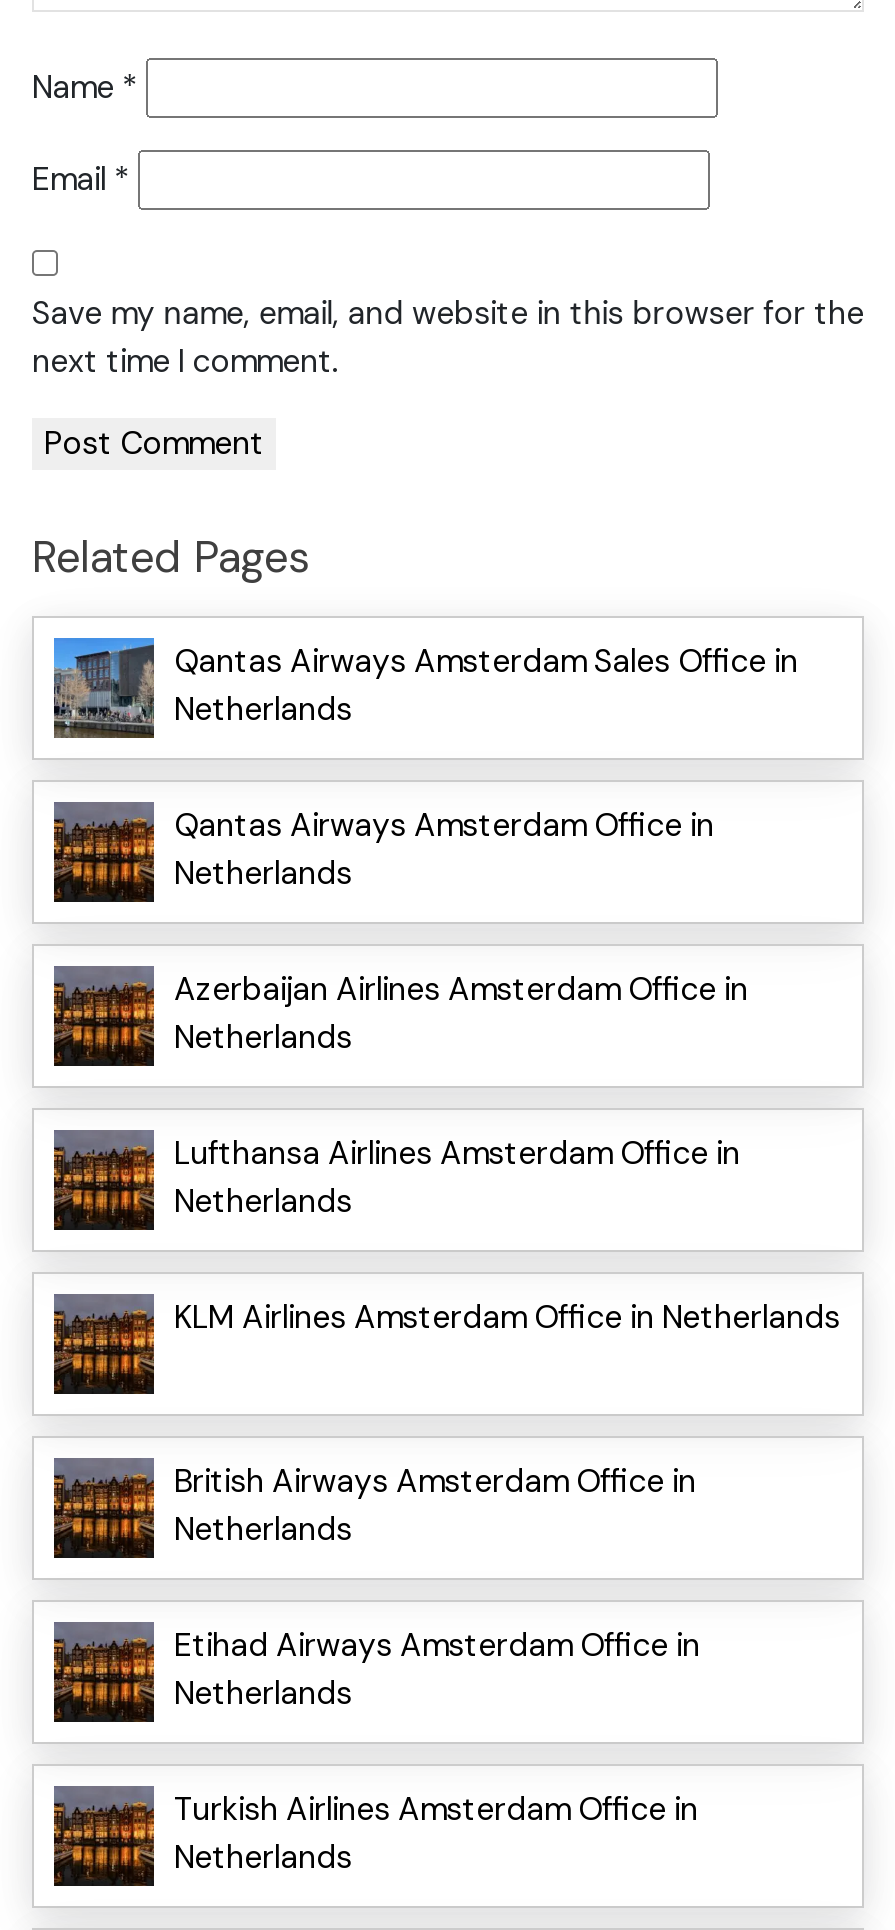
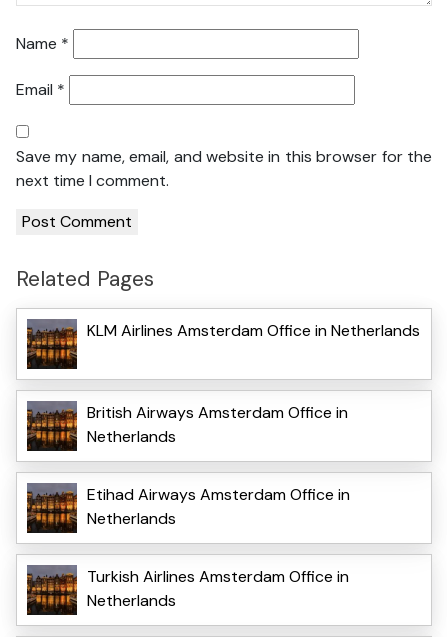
[52,636,798,1221] [image] | Qantas Airways Amsterdam Sales Office in | Netherlands | Qantas Airways Amsterdam Office in | Netherlands | Azerbaijan Airlines Amsterdam Office in | Netherlands | Lufthansa Airlines Amsterdam Office in | Netherlands -> none

